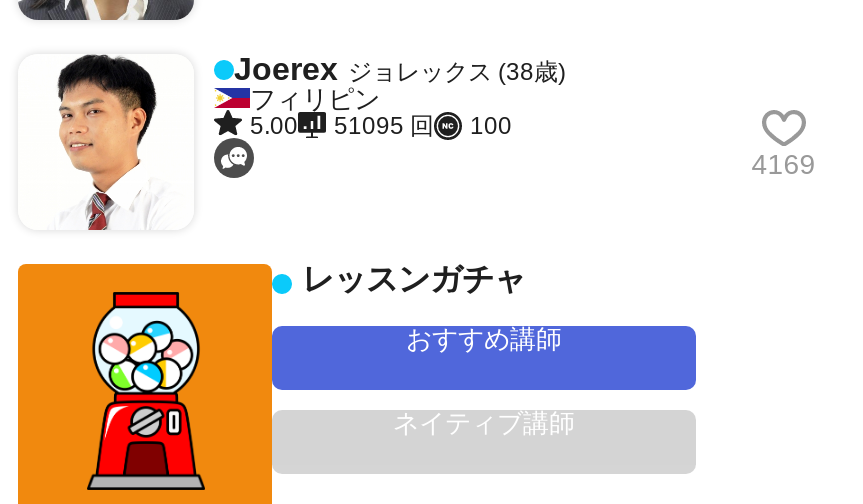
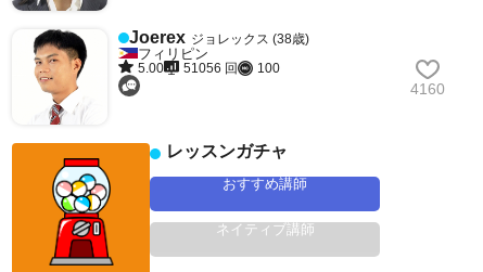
[250,112,512,140] 5.00 51095 回 100 -> [138,61,280,76] 5.00 51056 回 100
[752,149,816,181] 4169 -> [410,81,445,98] 4160

